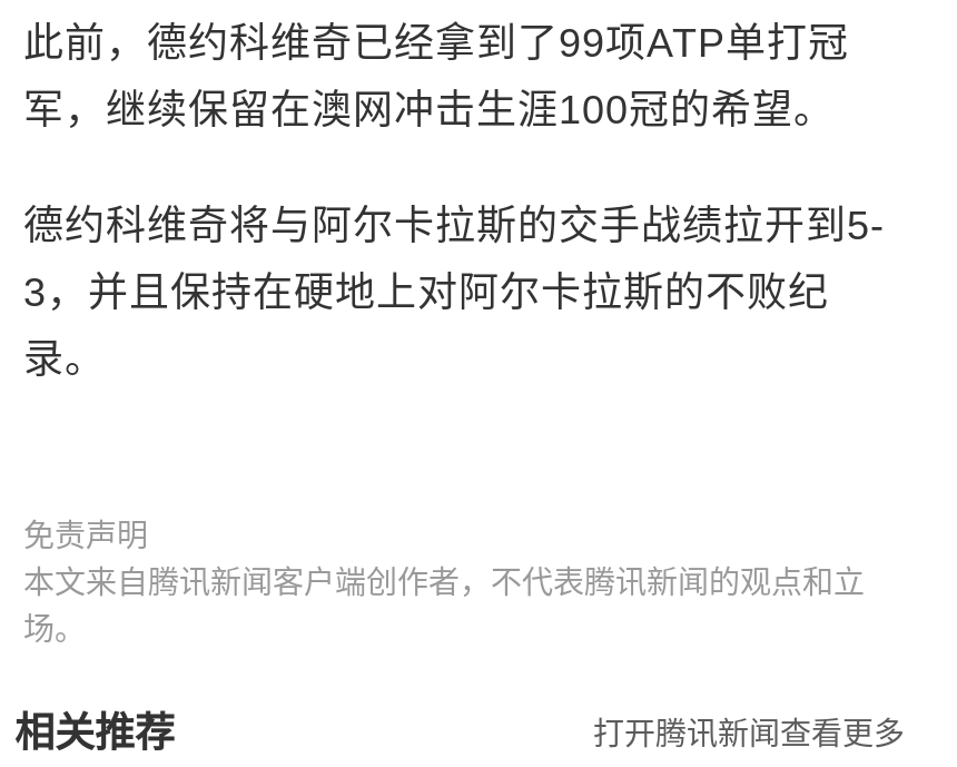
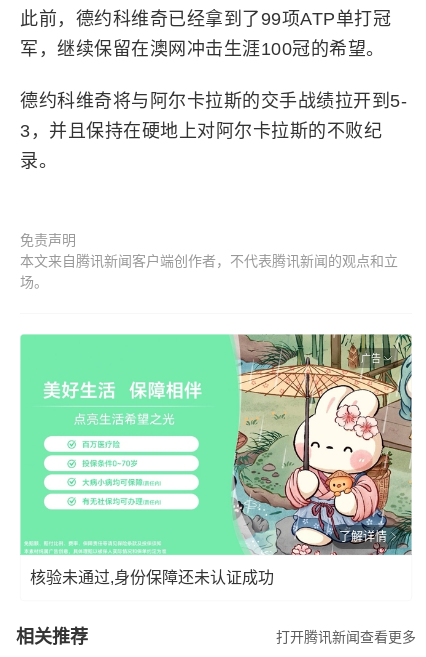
none -> [19,319,413,556] [image] | 广告
none -> [30,529,387,585] 了解详情 | 核验未通过,身份保障还未认证成功

